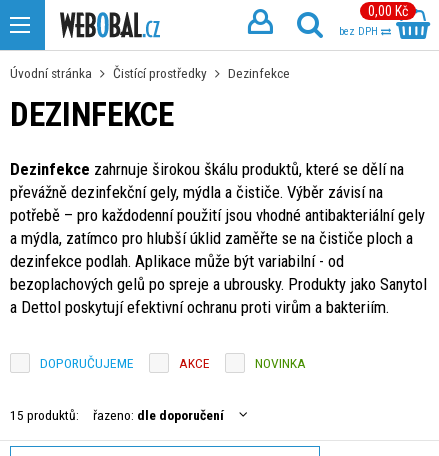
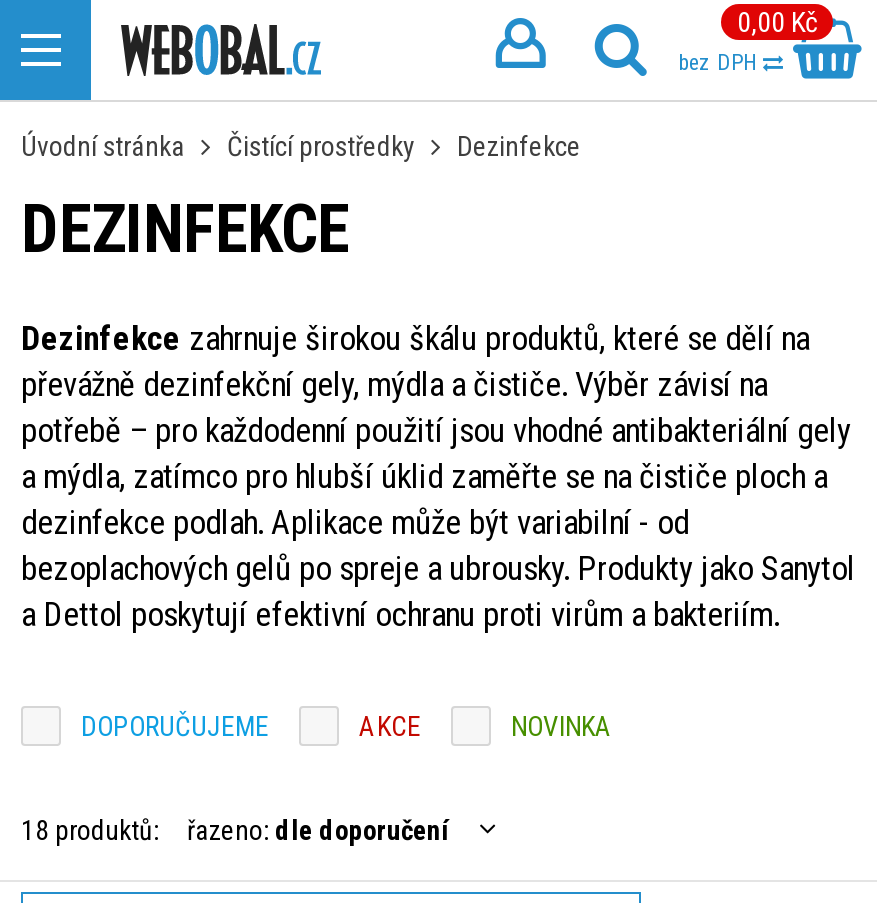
[10,407,224,423] 15 produktů: řazeno: dle doporučení -> [21,813,449,845] 18 produktů: řazeno: dle doporučení

